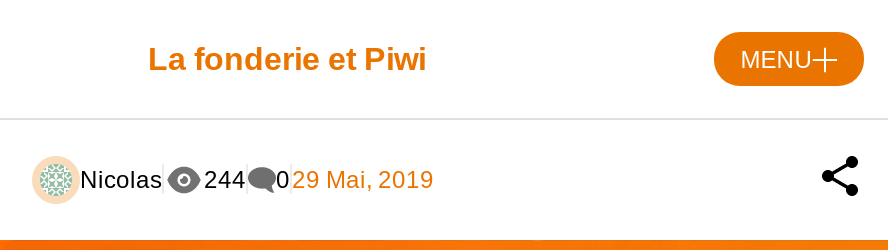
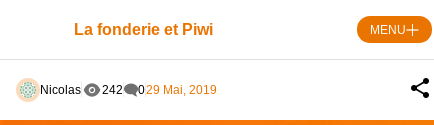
[80,165,434,193] Nicolas 244 0 29 Mai, 2019 -> [40,82,217,96] Nicolas 242 0 29 Mai, 2019

